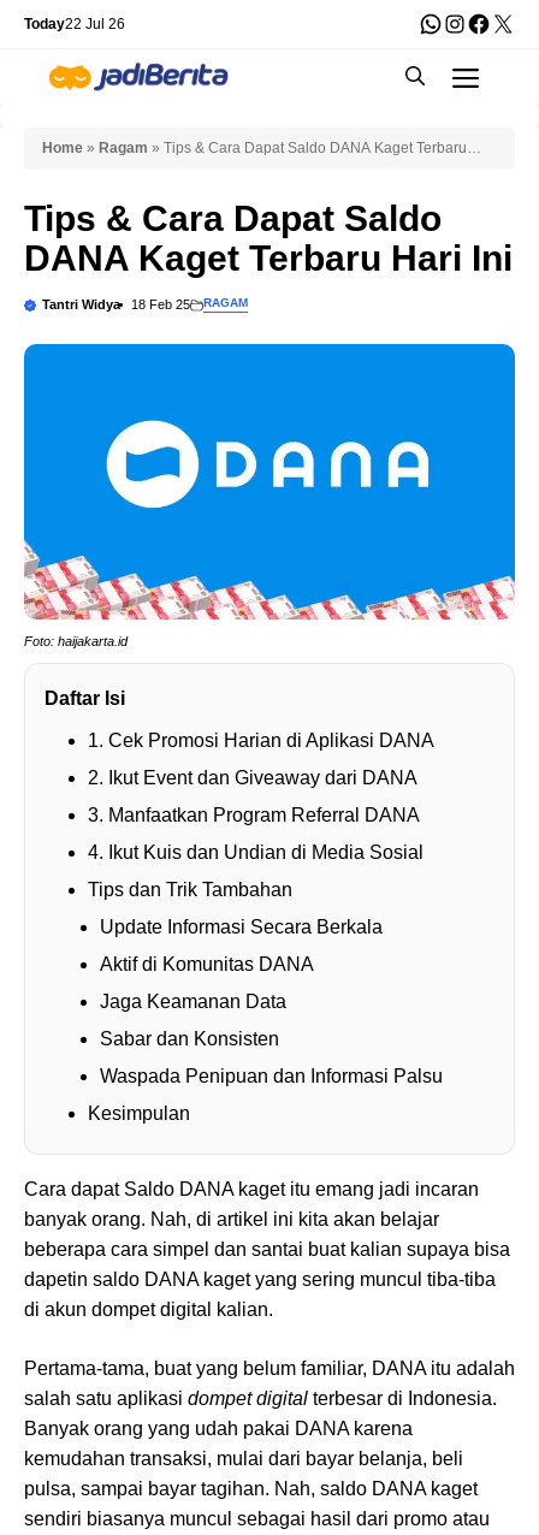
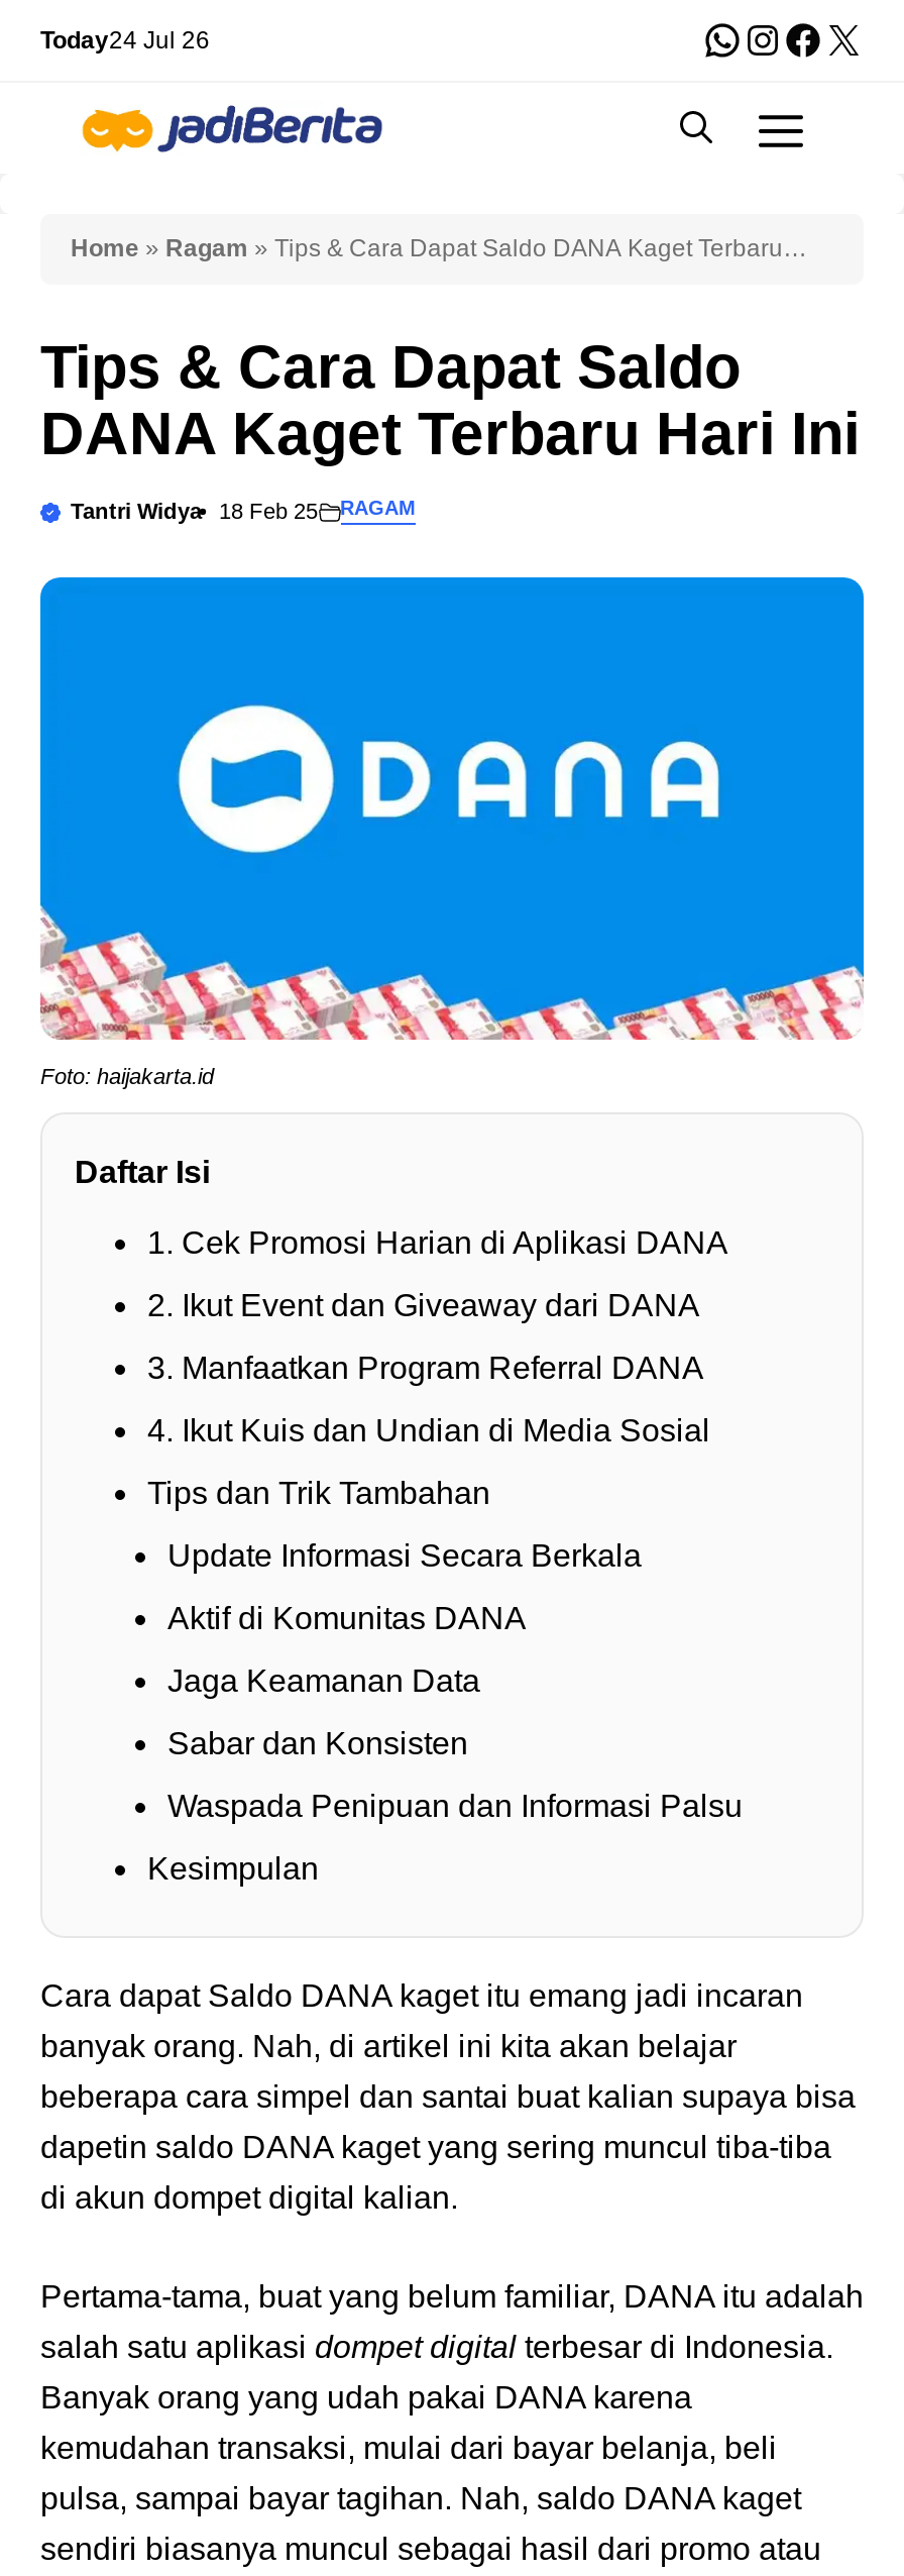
[24,16,125,32] Today22 Jul 26 -> [40,26,210,55] Today24 Jul 26

